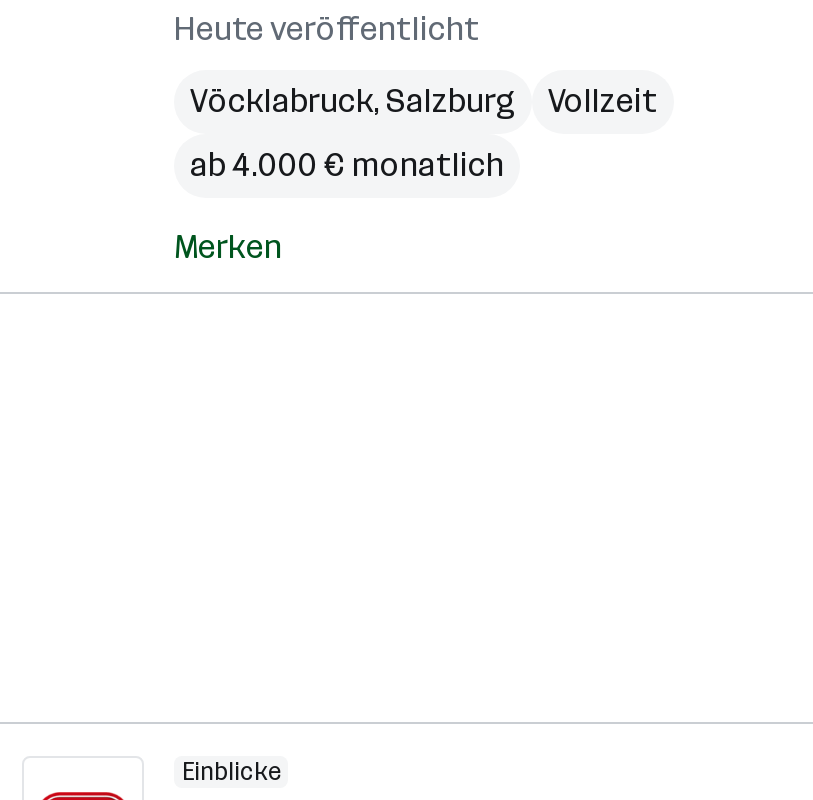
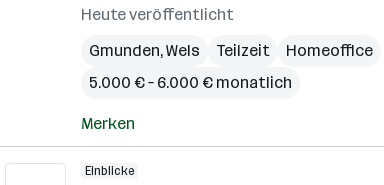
[190,82,658,120] Vöcklabruck, Salzburg | Vollzeit -> [89,41,373,60] Gmunden,Wels | Teilzeit | Homeoffice
[190,146,504,184] ab 4.000 € monatlich -> [89,73,292,92] 5.000 € – 6.000 € monatlich

